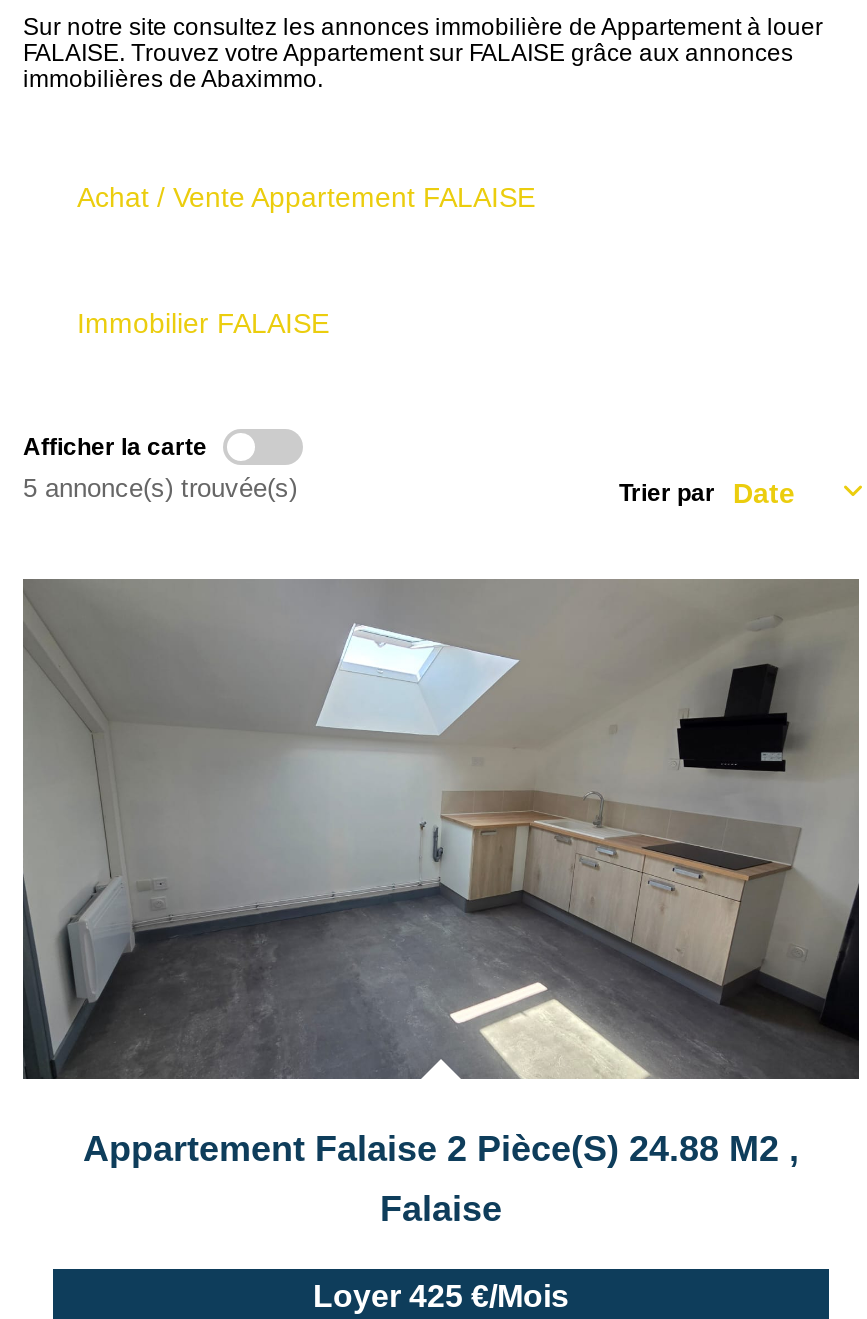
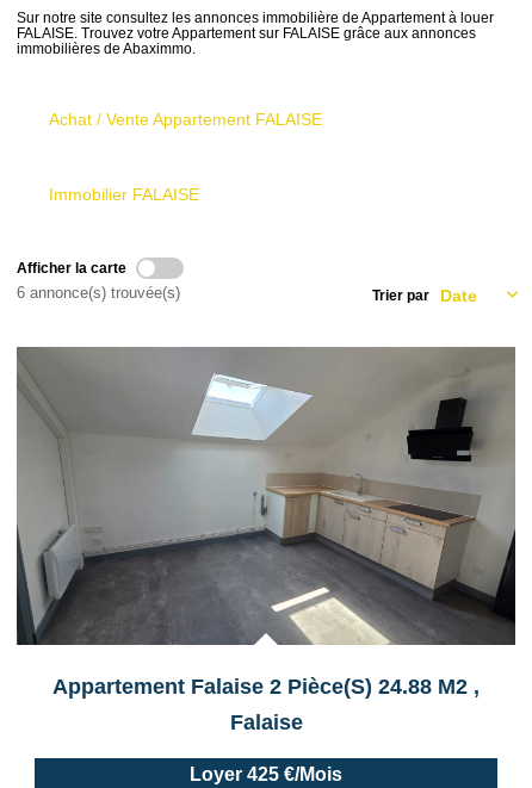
[23,473,297,503] 5 annonce(s) trouvée(s) -> [17,283,180,301] 6 annonce(s) trouvée(s)

